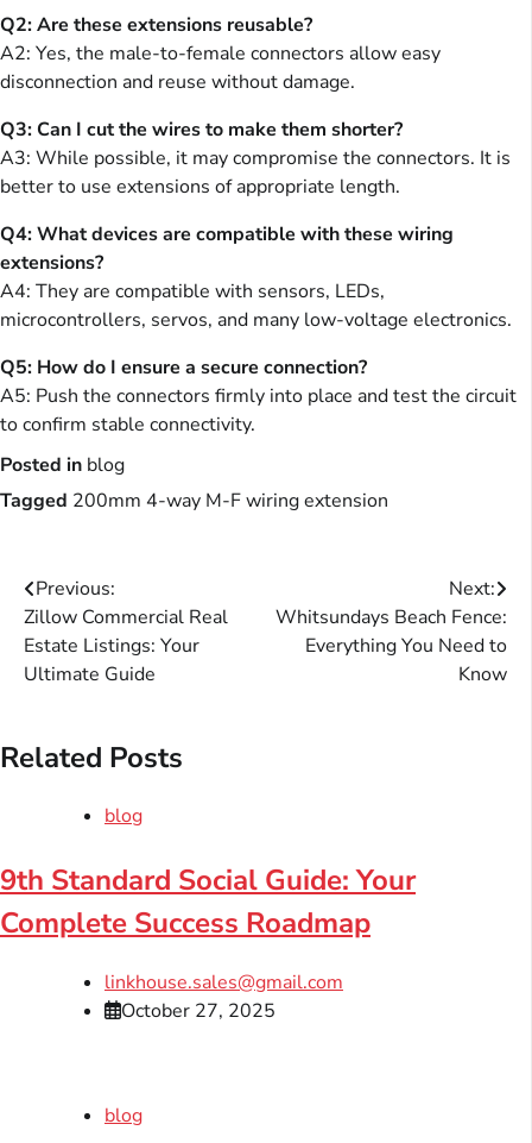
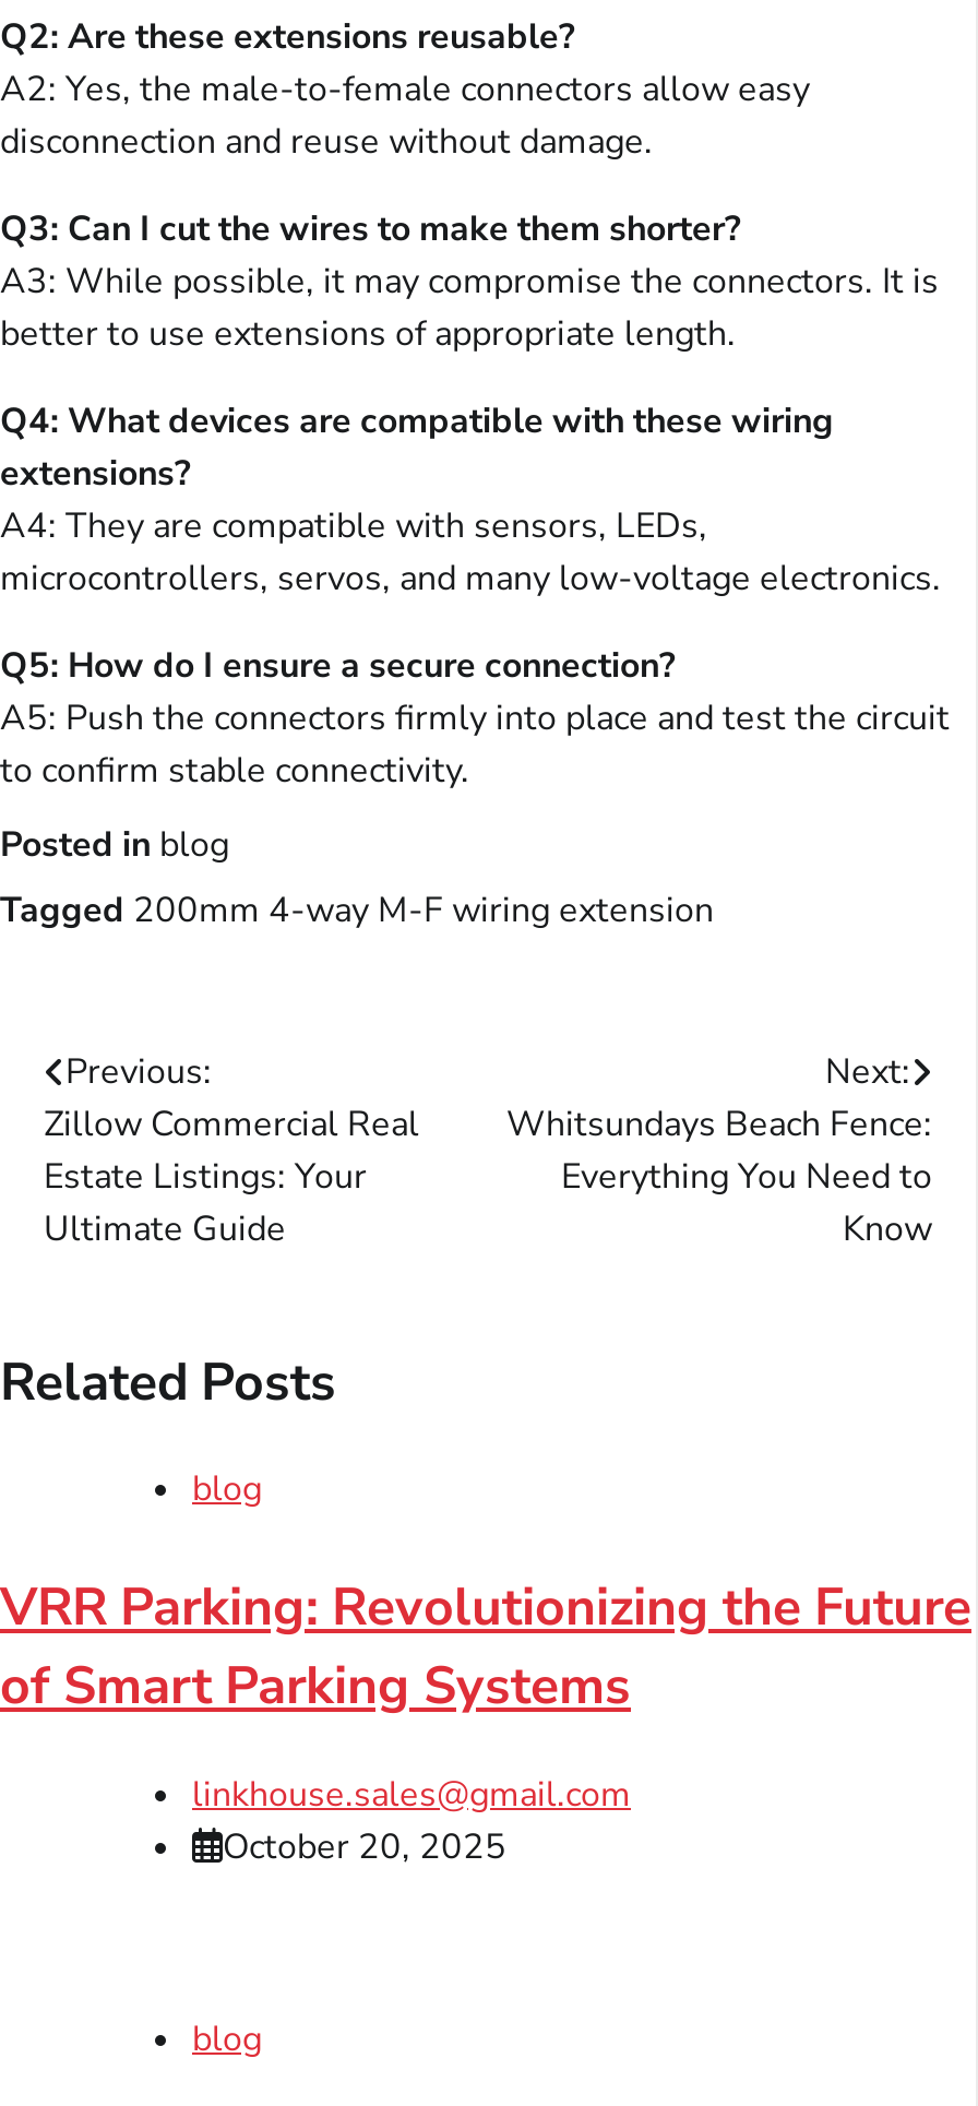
[0,862,416,943] 9th Standard Social Guide: Your | Complete Success Roadmap -> [0,1573,971,1722] VRR Parking: Revolutionizing the Future | of Smart Parking Systems
[121,998,275,1025] October 27, 2025 -> [223,1824,506,1872] October 20, 2025

